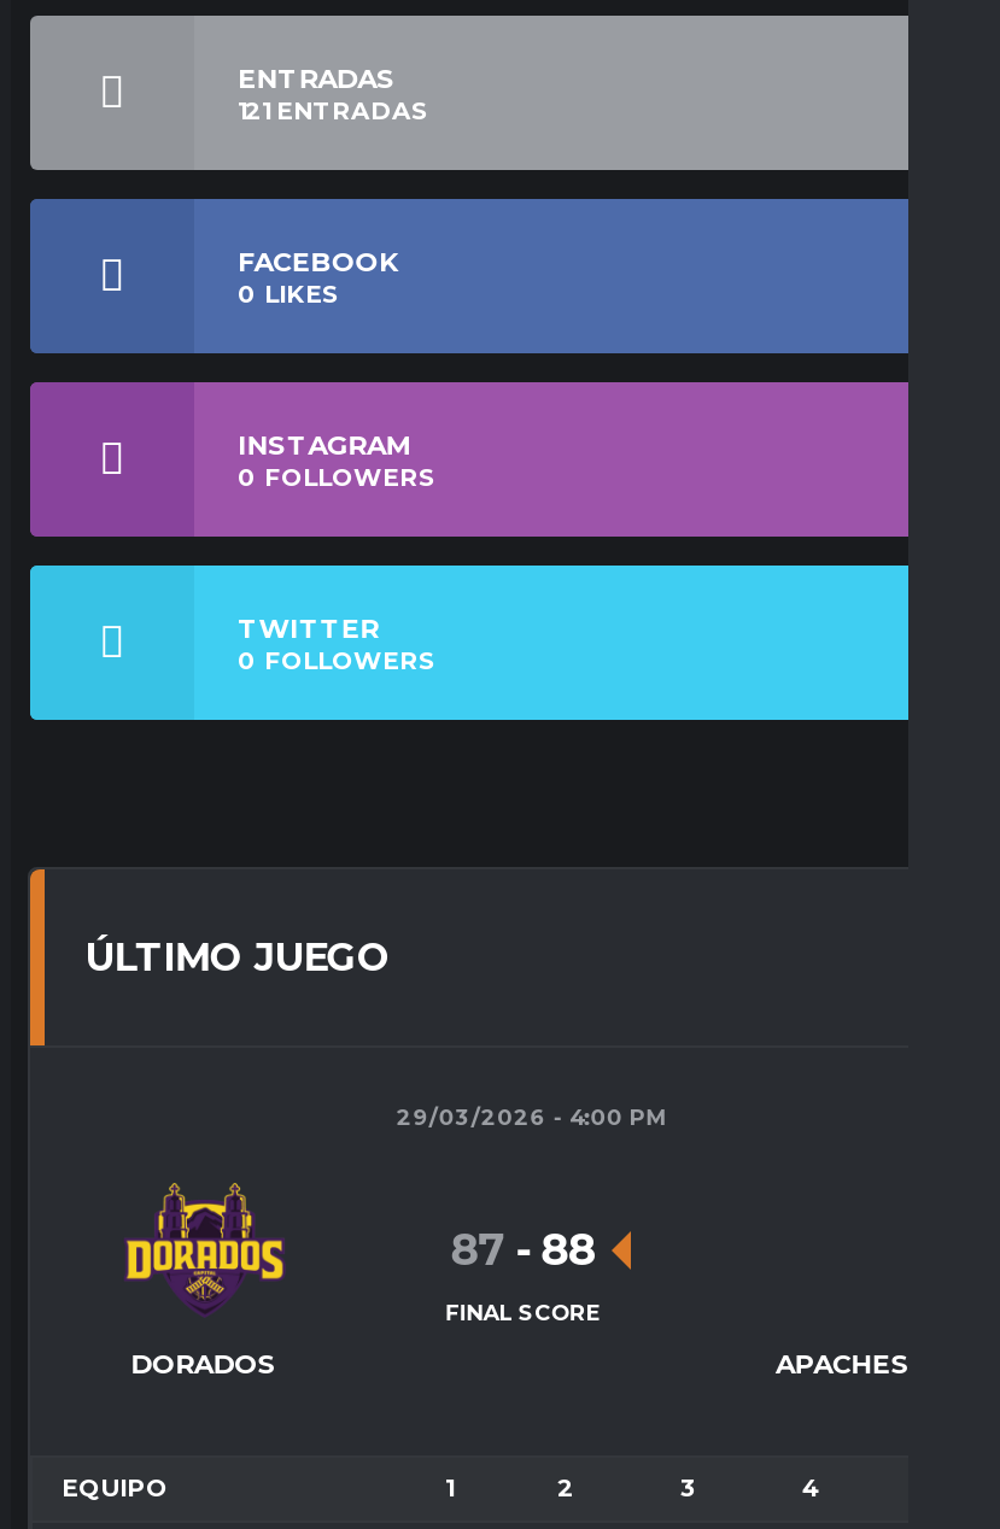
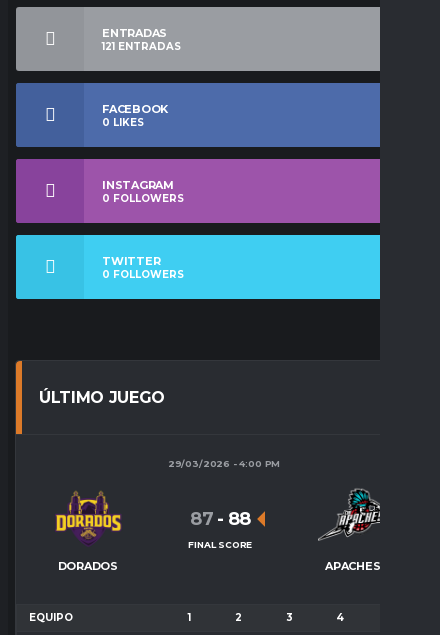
none -> [318,488,381,541] [image]

